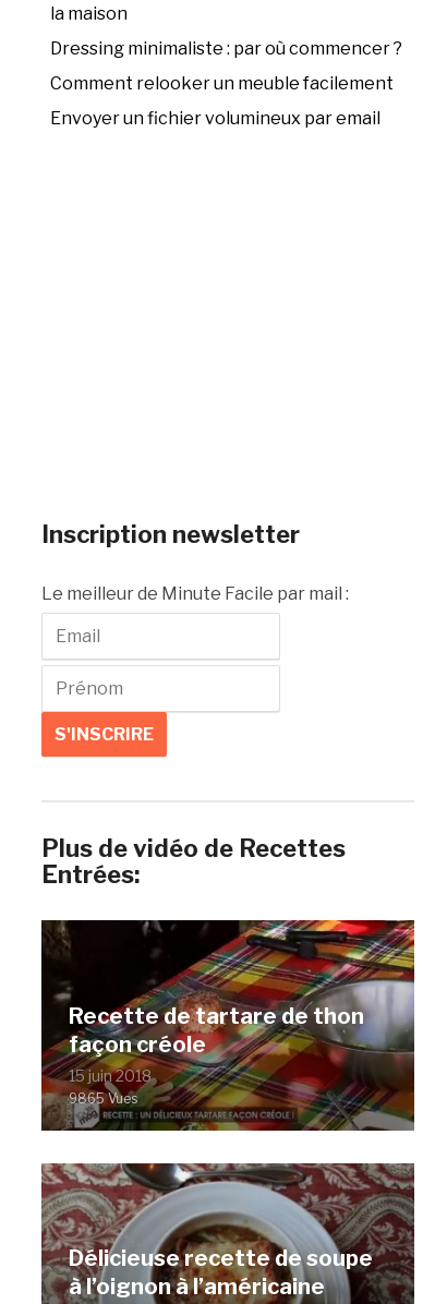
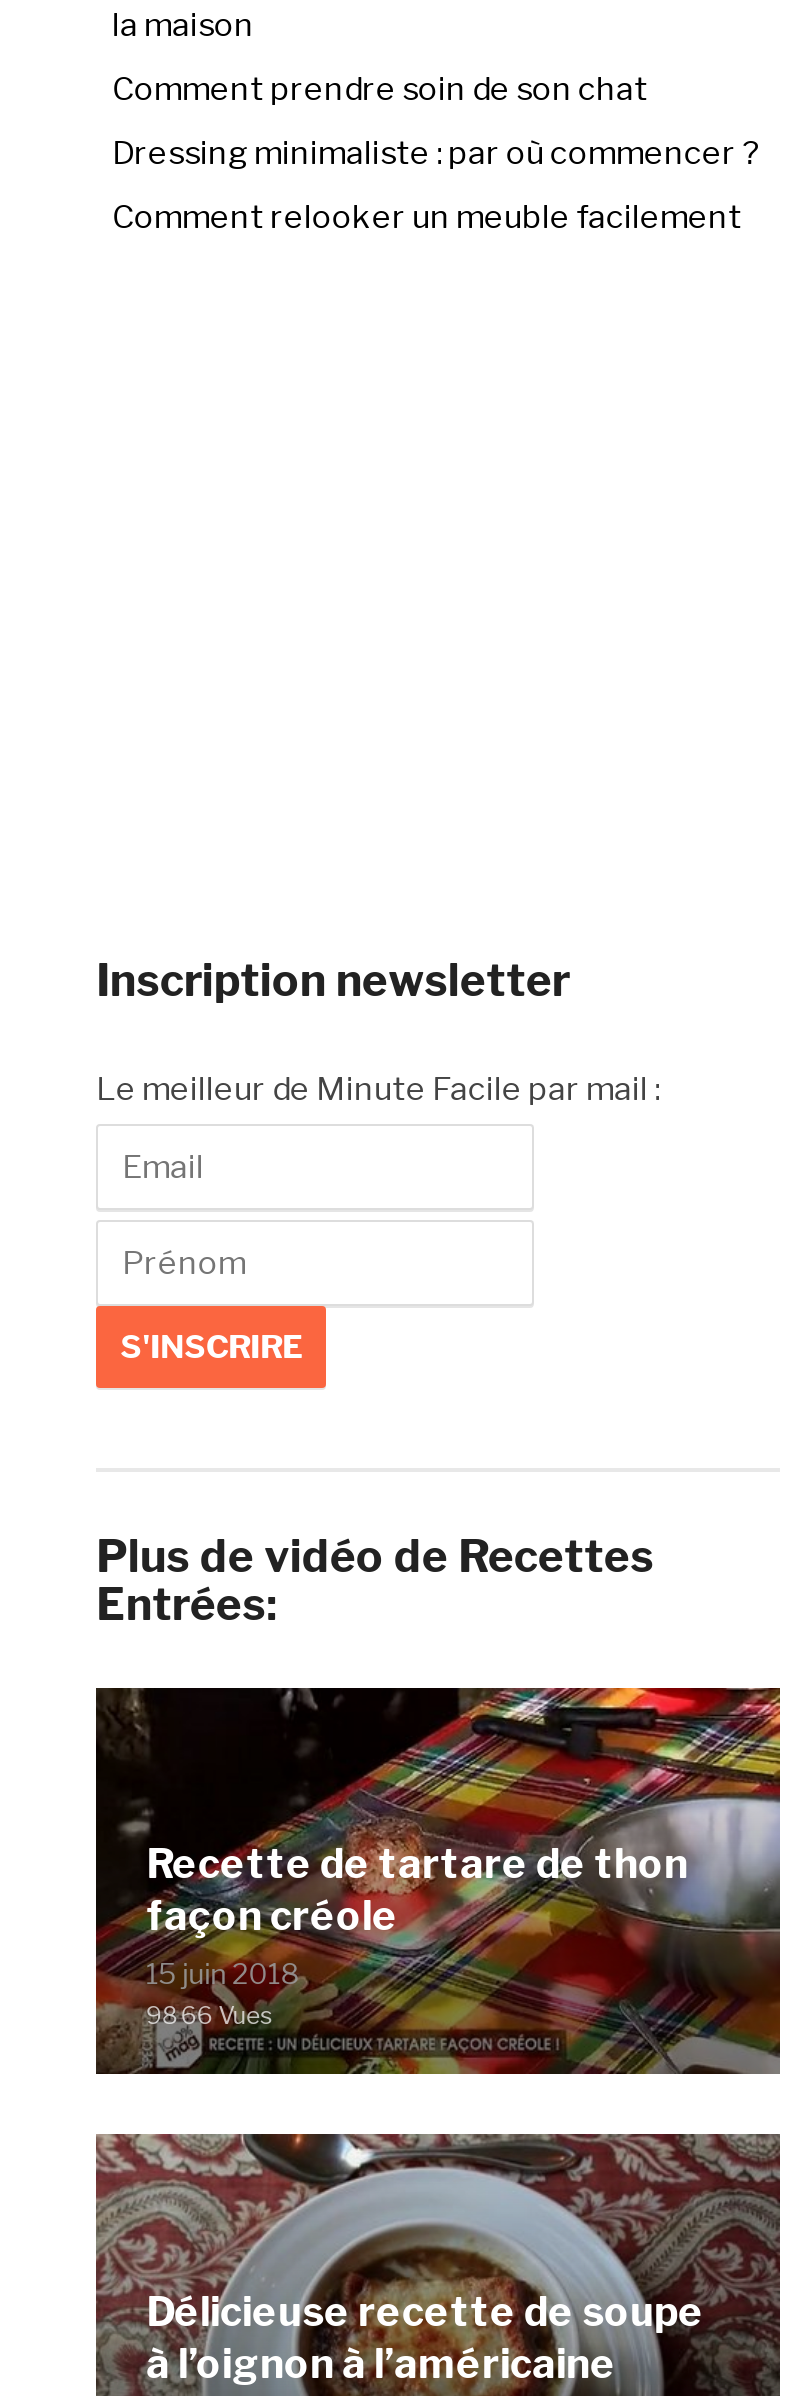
none -> [112,71,648,109] Comment prendre soin de son chat
moved [50,38,402,94] -> [112,135,758,237]: Dressing minimaliste : par où commencer ? | Comment relooker un meuble facilement
[50,108,381,129] Envoyer un fichier volumineux par email -> none
[69,1090,137,1106] 9865 Vues -> [146,2001,272,2031] 9866 Vues

